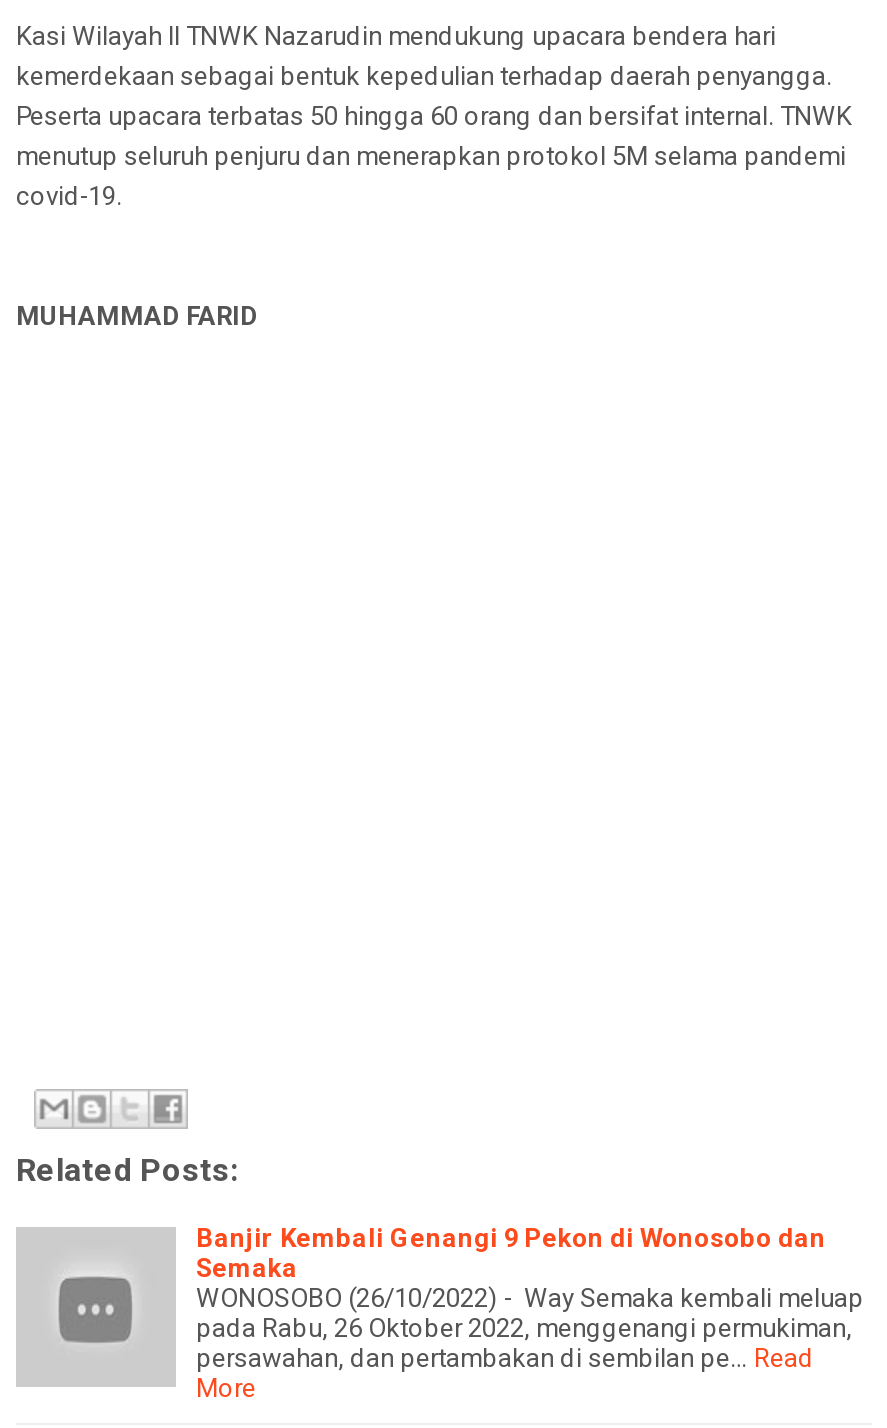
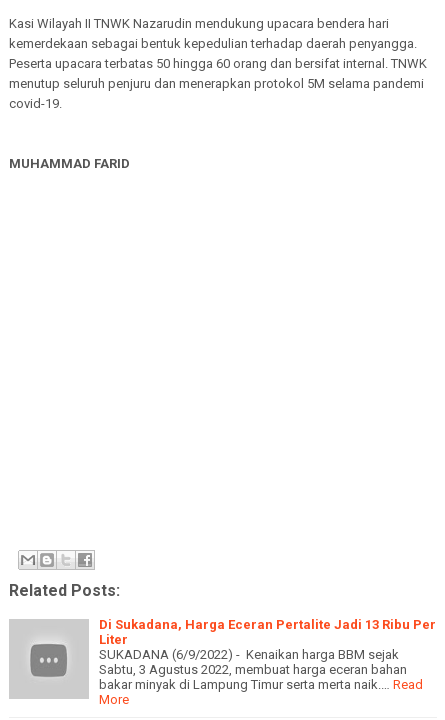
[196,1222,864,1372] Banjir Kembali Genangi 9 Pekon di Wonosobo dan | Semaka | WONOSOBO (26/10/2022) - Way Semaka kembali meluap | pada Rabu, 26 Oktober 2022, menggenangi permukiman, | persawahan, dan pertambakan di sembilan pe… Read -> [99,616,436,691] Di Sukadana, Harga Eceran Pertalite Jadi 13 Ribu Per | Liter | SUKADANA (6/9/2022) - Kenaikan harga BBM sejak | Sabtu, 3 Agustus 2022, membuat harga eceran bahan | bakar minyak di Lampung Timur serta merta naik.… Read

